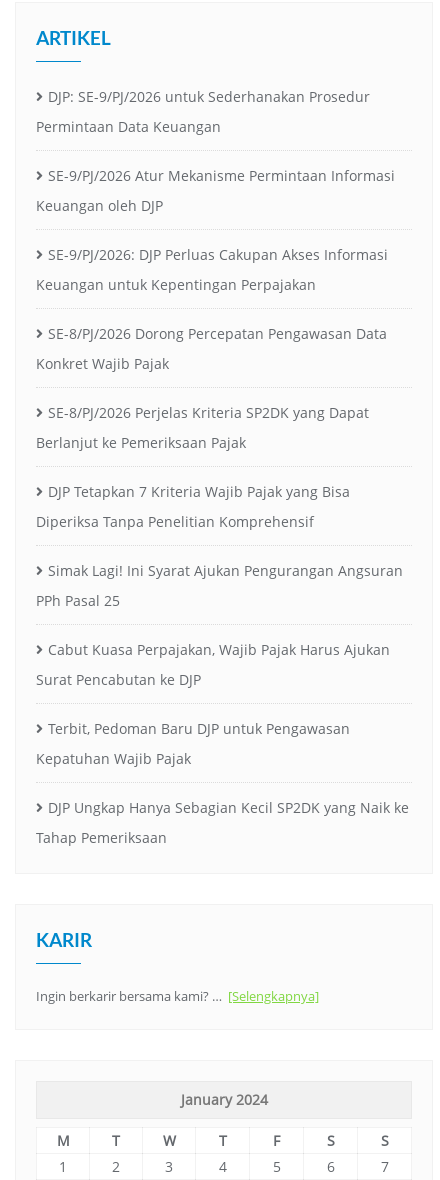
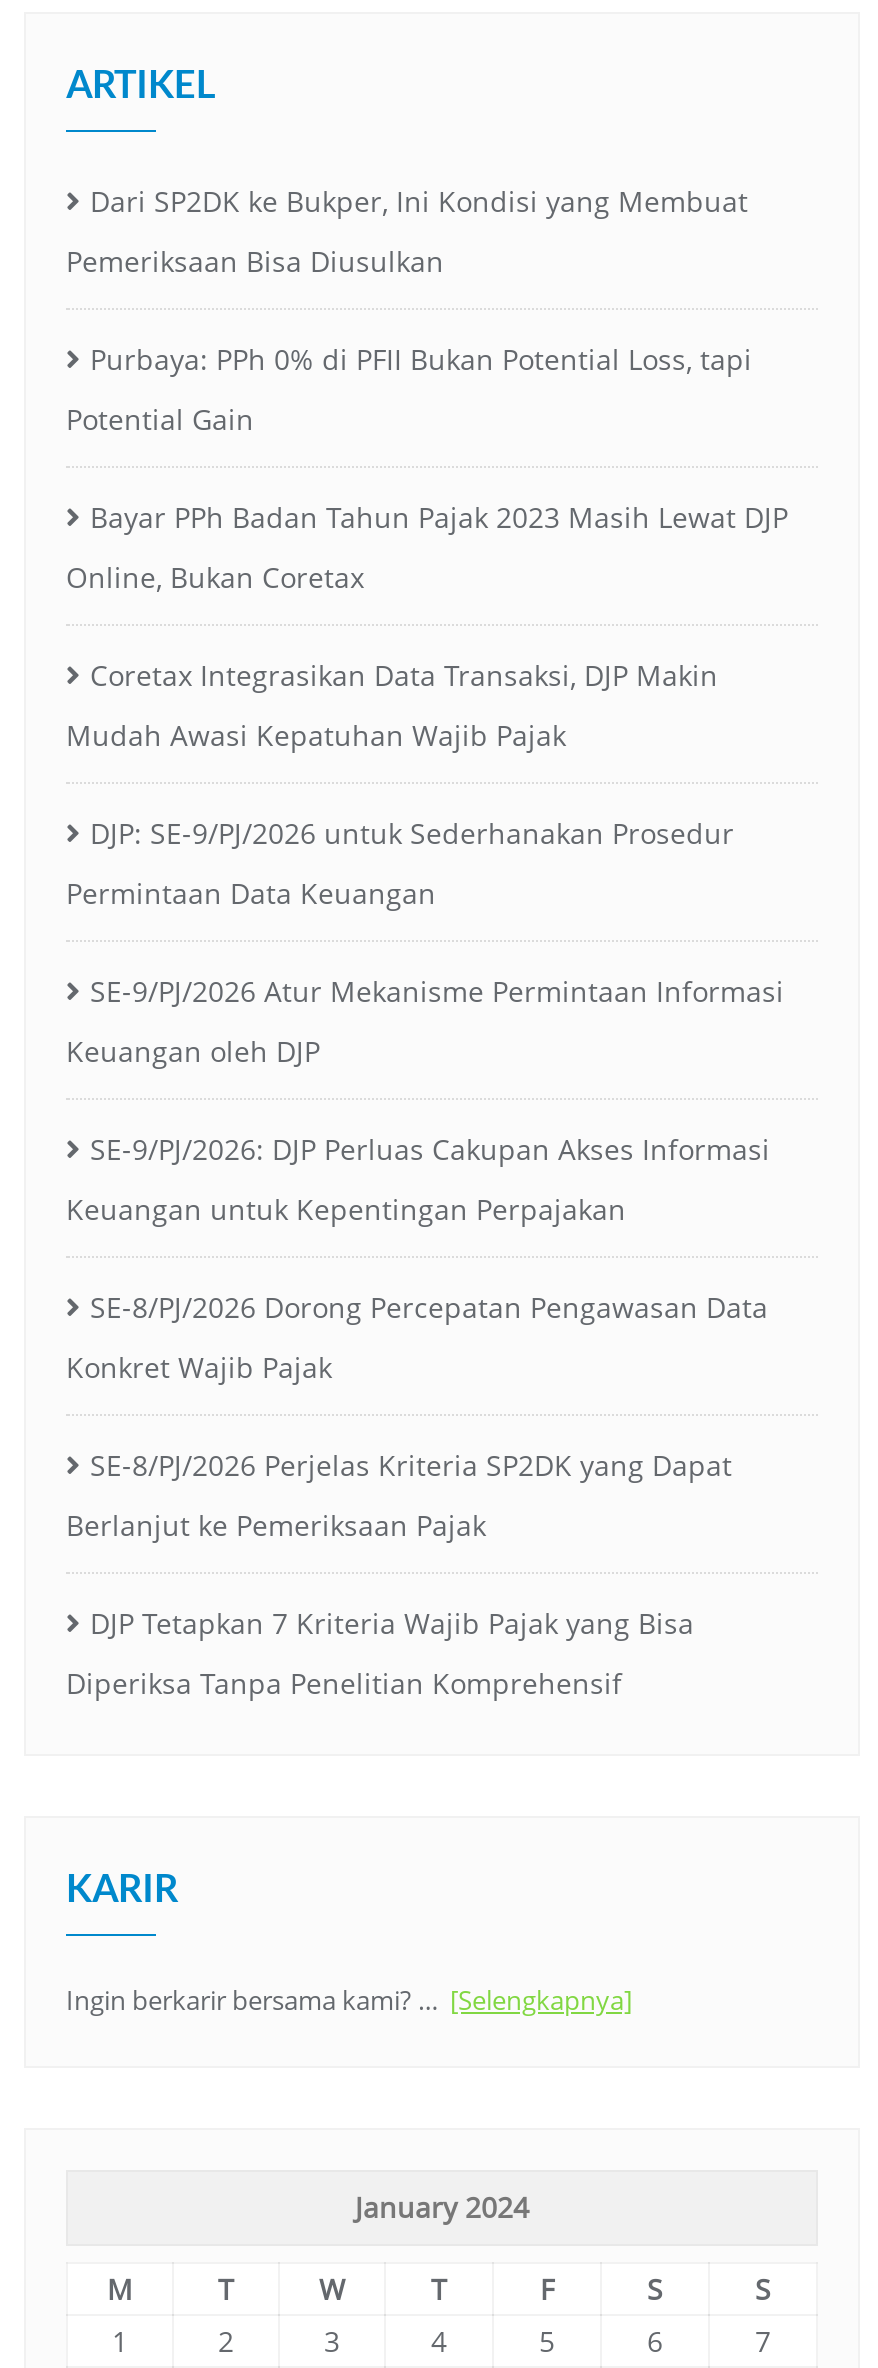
none -> [66,182,788,754] Dari SP2DK ke Bukper, Ini Kondisi yang Membuat | Pemeriksaan Bisa Diusulkan | Purbaya: PPh 0% di PFII Bukan Potential Loss, tapi | Potential Gain | Bayar PPh Badan Tahun Pajak 2023 Masih Lewat DJP | Online, Bukan Coretax | Coretax Integrasikan Data Transaksi, DJP Makin | Mudah Awasi Kepatuhan Wajib Pajak
moved [36,87,395,531] -> [66,814,784,1702]: DJP: SE-9/PJ/2026 untuk Sederhanakan Prosedur | Permintaan Data Keuangan | SE-9/PJ/2026 Atur Mekanisme Permintaan Informasi | ... | DJP Tetapkan 7 Kriteria Wajib Pajak yang Bisa | Diperiksa Tanpa Penelitian Komprehensif
[36,561,409,847] Simak Lagi! Ini Syarat Ajukan Pengurangan Angsuran | PPh Pasal 25 | Cabut Kuasa Perpajakan, Wajib Pajak Harus Ajukan | Surat Pencabutan ke DJP | Terbit, Pedoman Baru DJP untuk Pengawasan | Kepatuhan Wajib Pajak | DJP Ungkap Hanya Sebagian Kecil SP2DK yang Naik ke | Tahap Pemeriksaan -> none

